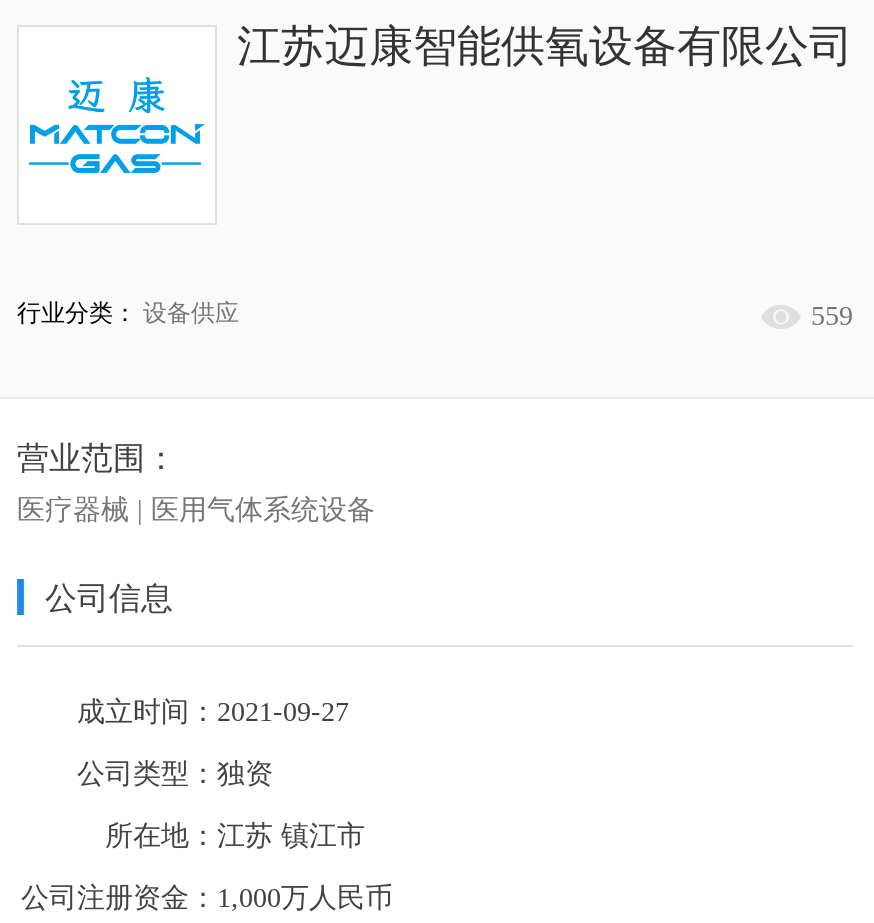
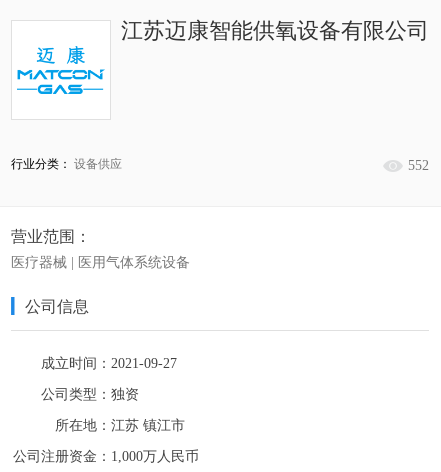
[811,300,853,330] 559 -> [408,158,429,173] 552

